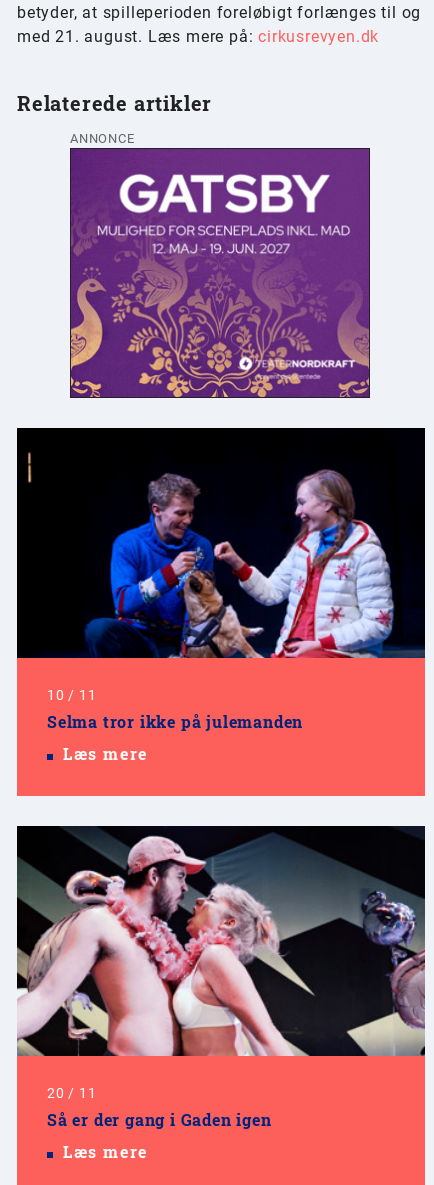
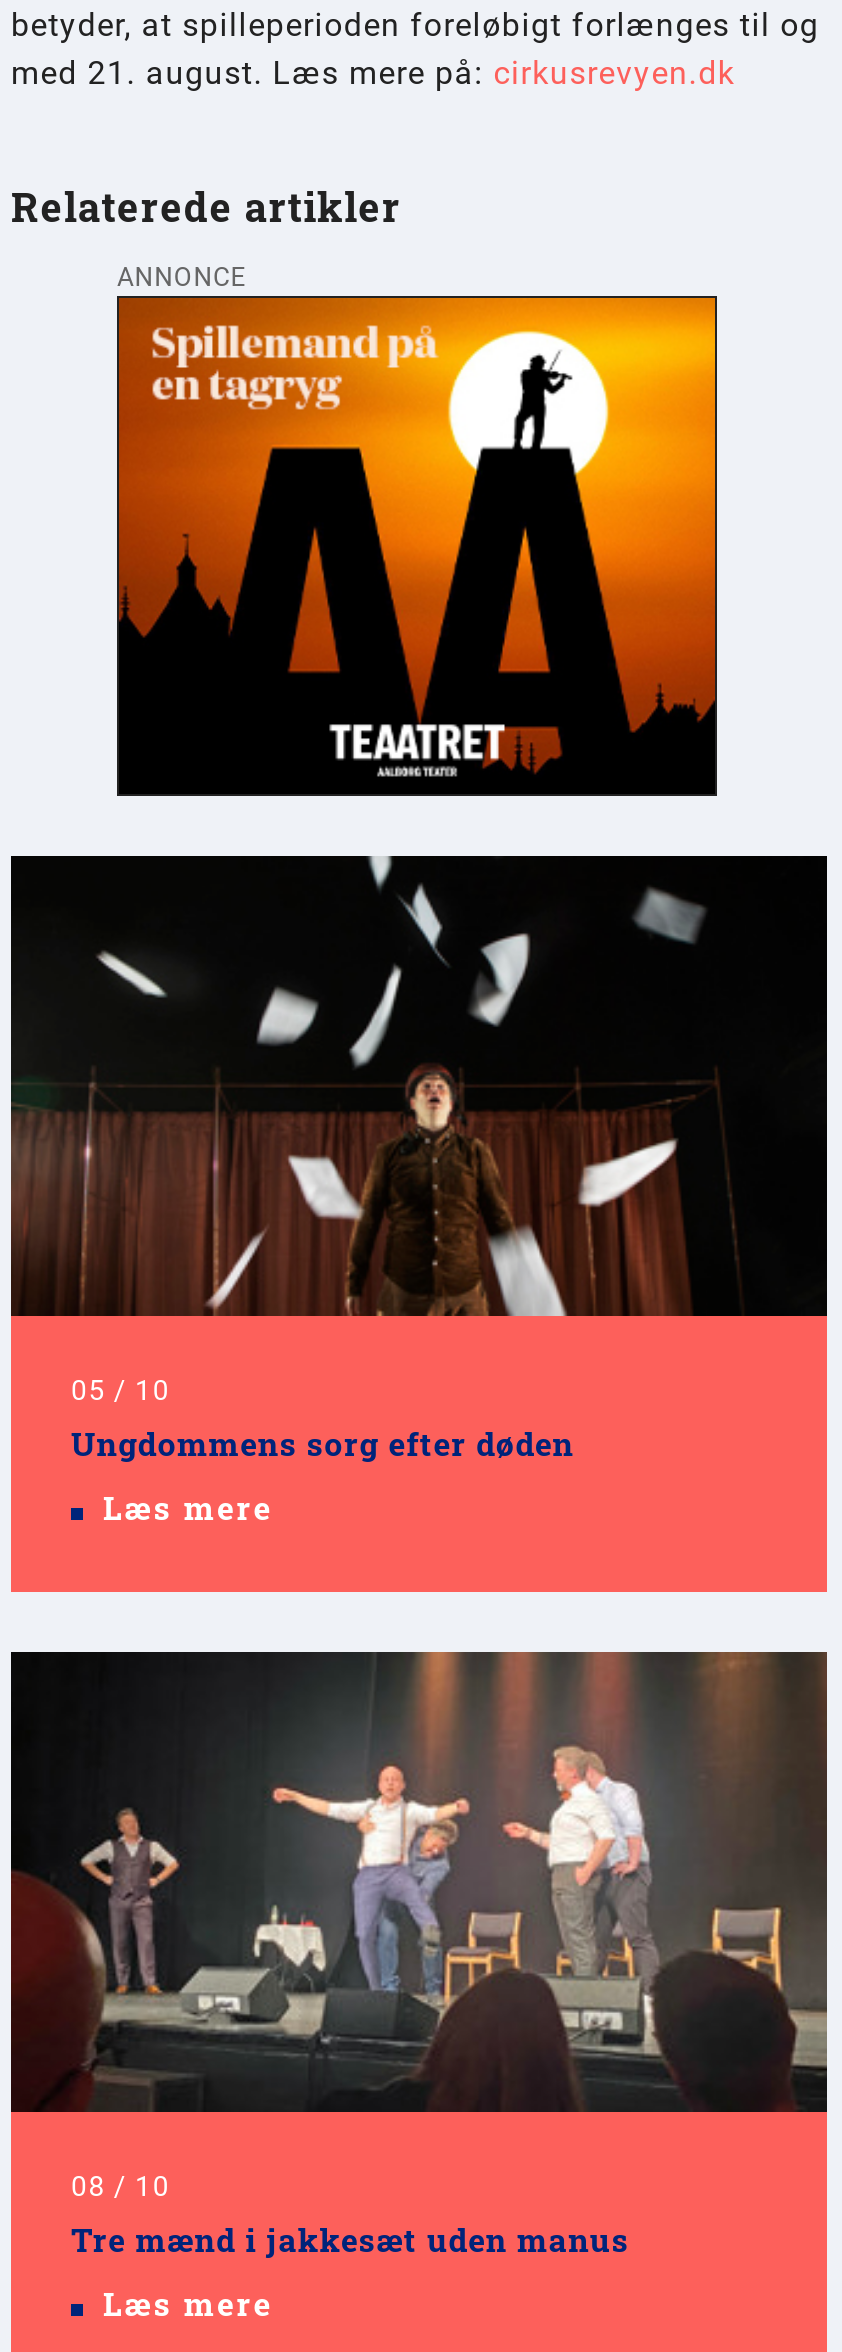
[70,148,370,398] [image] -> [117,296,717,796] [image]
[17,427,425,732] [image] | 10 / 11 | Selma tror ikke på julemanden -> [11,856,827,1464] [image] | 05 / 10 | Ungdommens sorg efter døden
[16,825,425,1130] [image] | 20 / 11 | Så er der gang i Gaden igen -> [9,1650,827,2261] [image] | 08 / 10 | Tre mænd i jakkesæt uden manus

